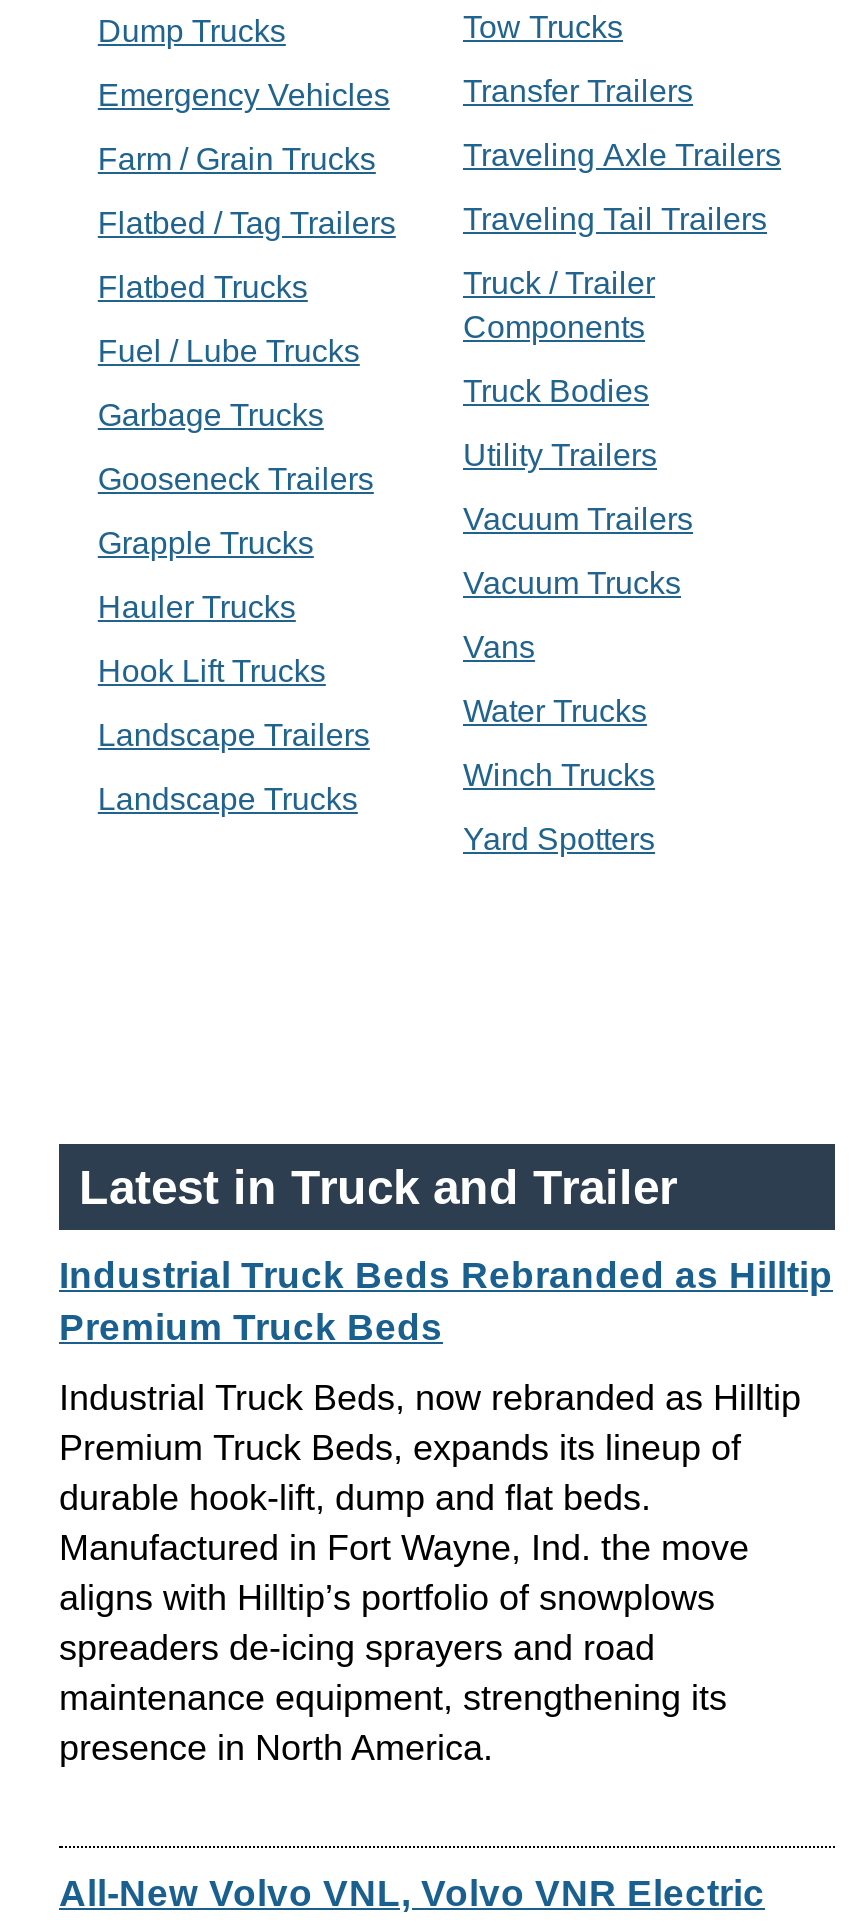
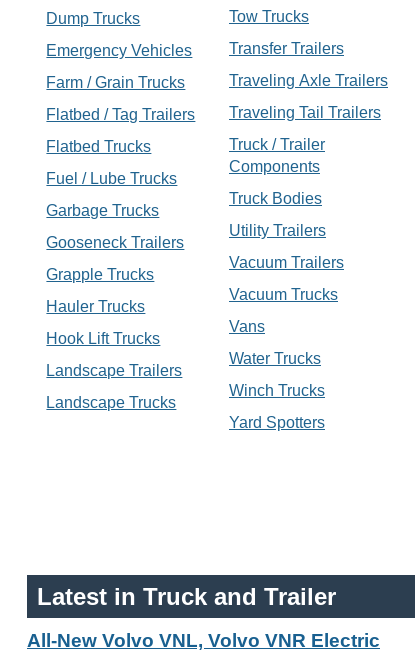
[59,1254,833,1768] Industrial Truck Beds Rebranded as Hilltip | Premium Truck Beds | Industrial Truck Beds, now rebranded as Hilltip | Premium Truck Beds, expands its lineup of | durable hook-lift, dump and flat beds. | Manufactured in Fort Wayne, Ind. the move | aligns with Hilltip’s portfolio of snowplows | spreaders de-icing sprayers and road | maintenance equipment, strengthening its | presence in North America. -> none

